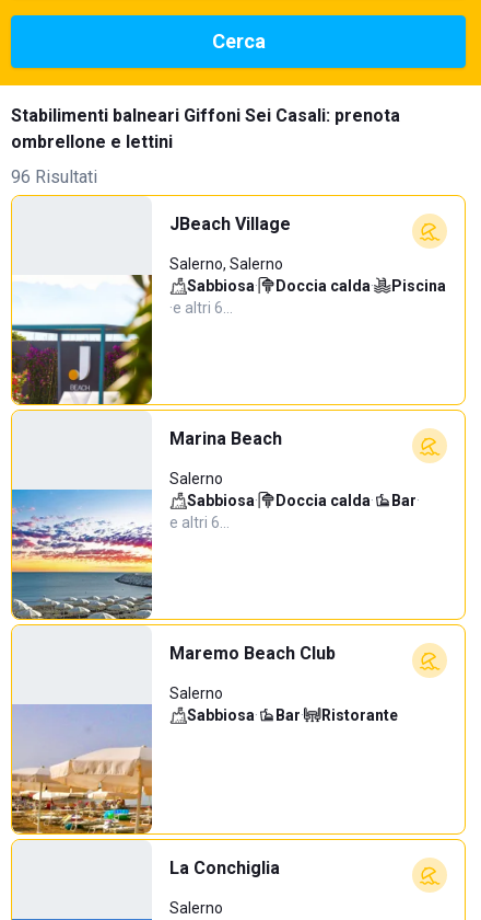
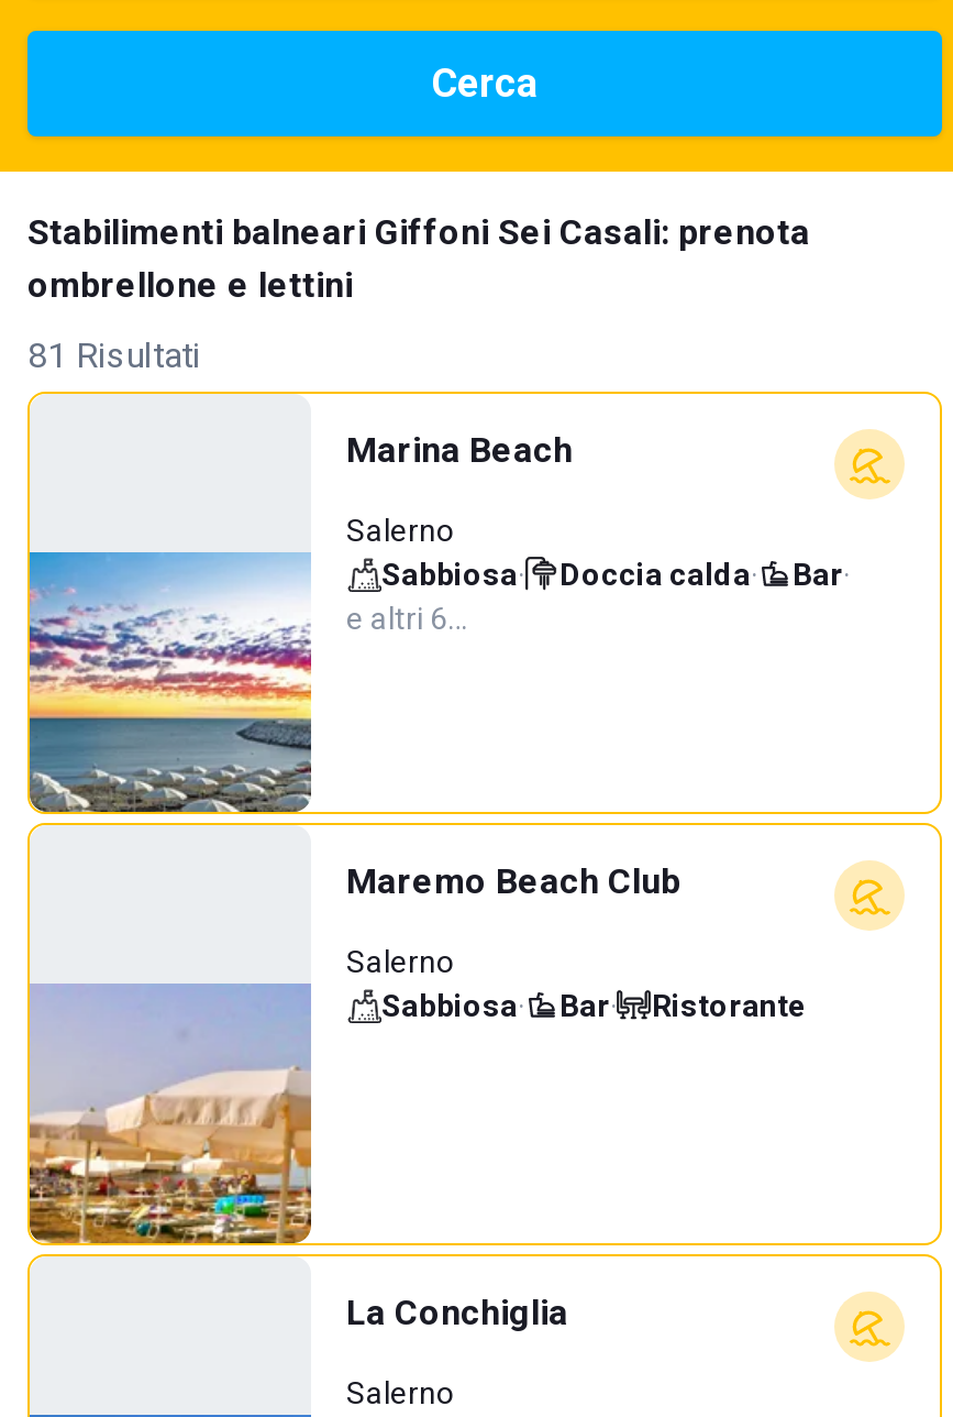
[11,166,97,187] 96 Risultati -> [27,334,201,376] 81 Risultati
[11,214,446,405] [image] | JBeach Village | Salerno, Salerno | Sabbiosa· | Doccia calda· | Piscina | ·e altri 6… -> none

